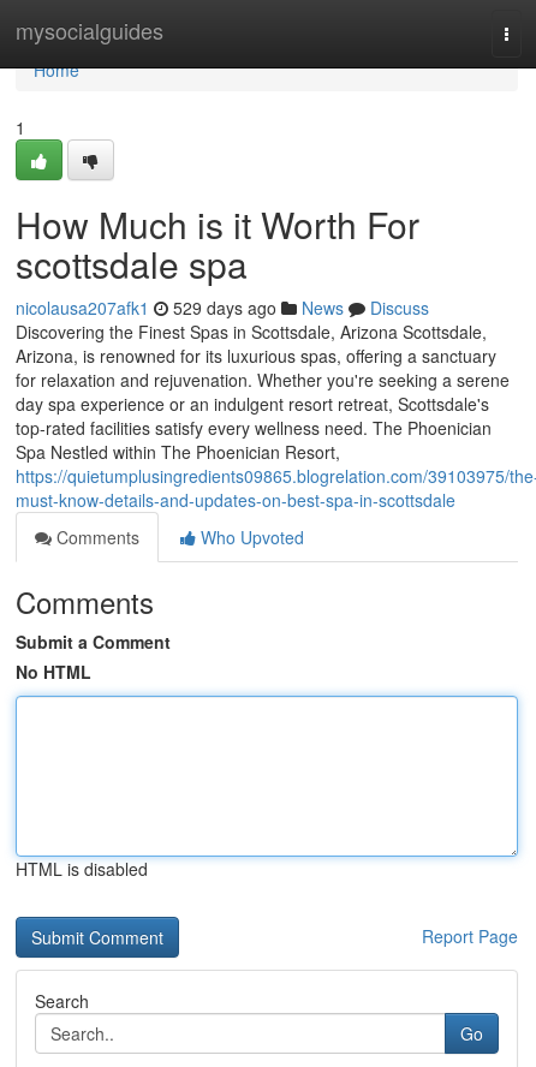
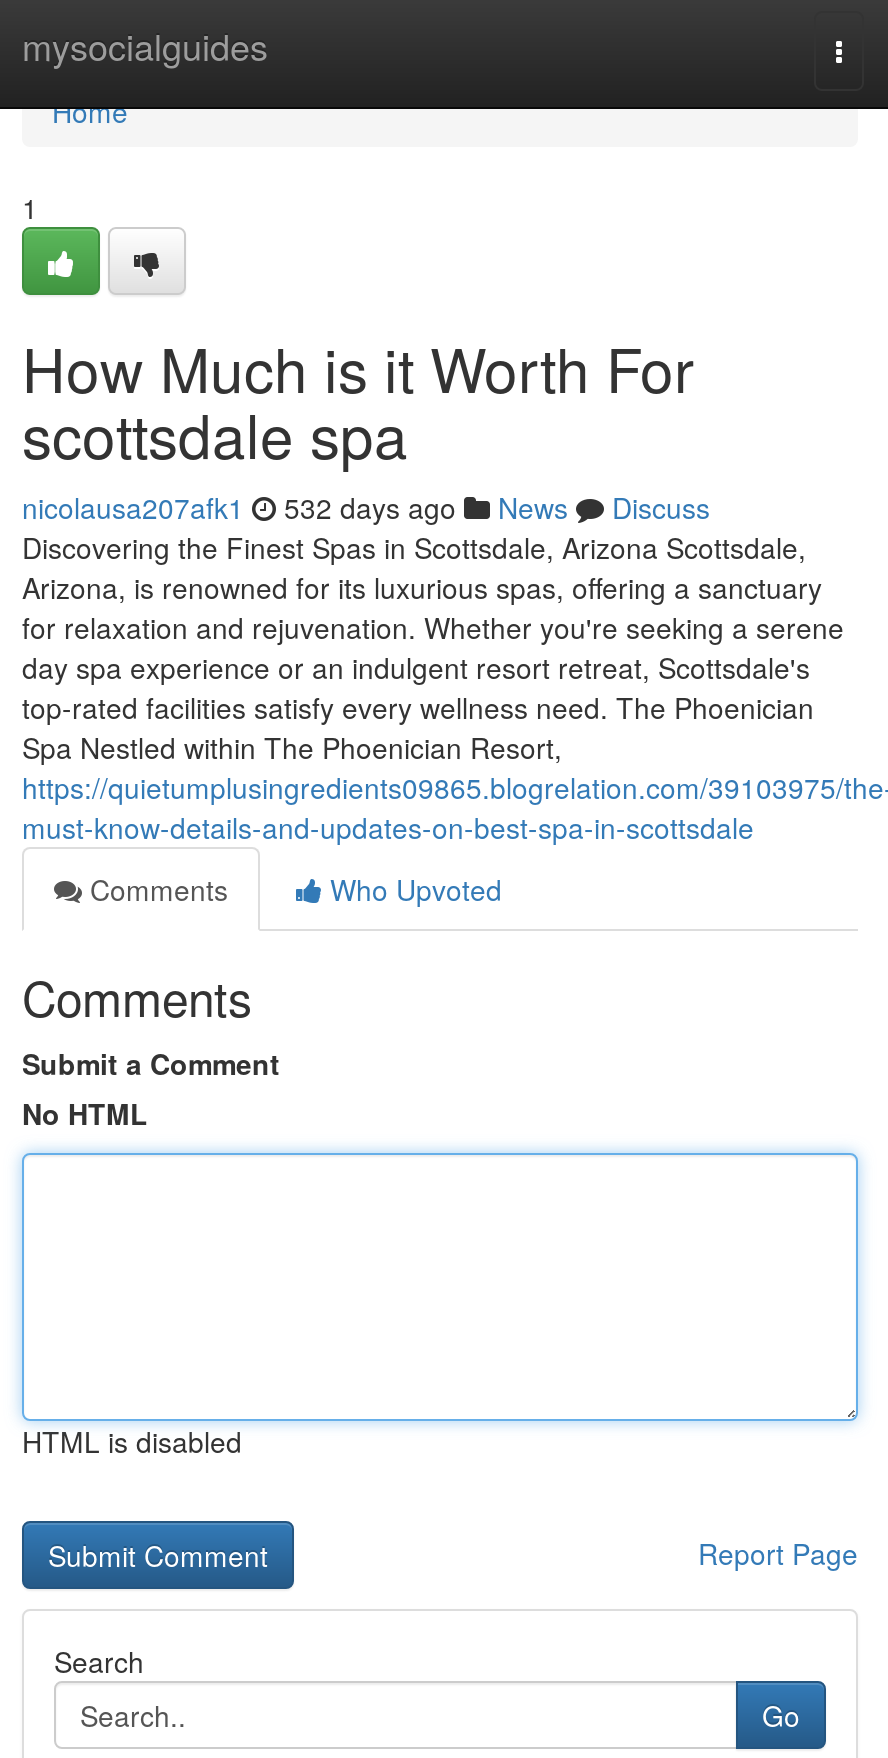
[16,296,429,320] nicolausa207afk1 529 days ago News Discuss -> [22,487,710,527] nicolausa207afk1 532 days ago News Discuss

